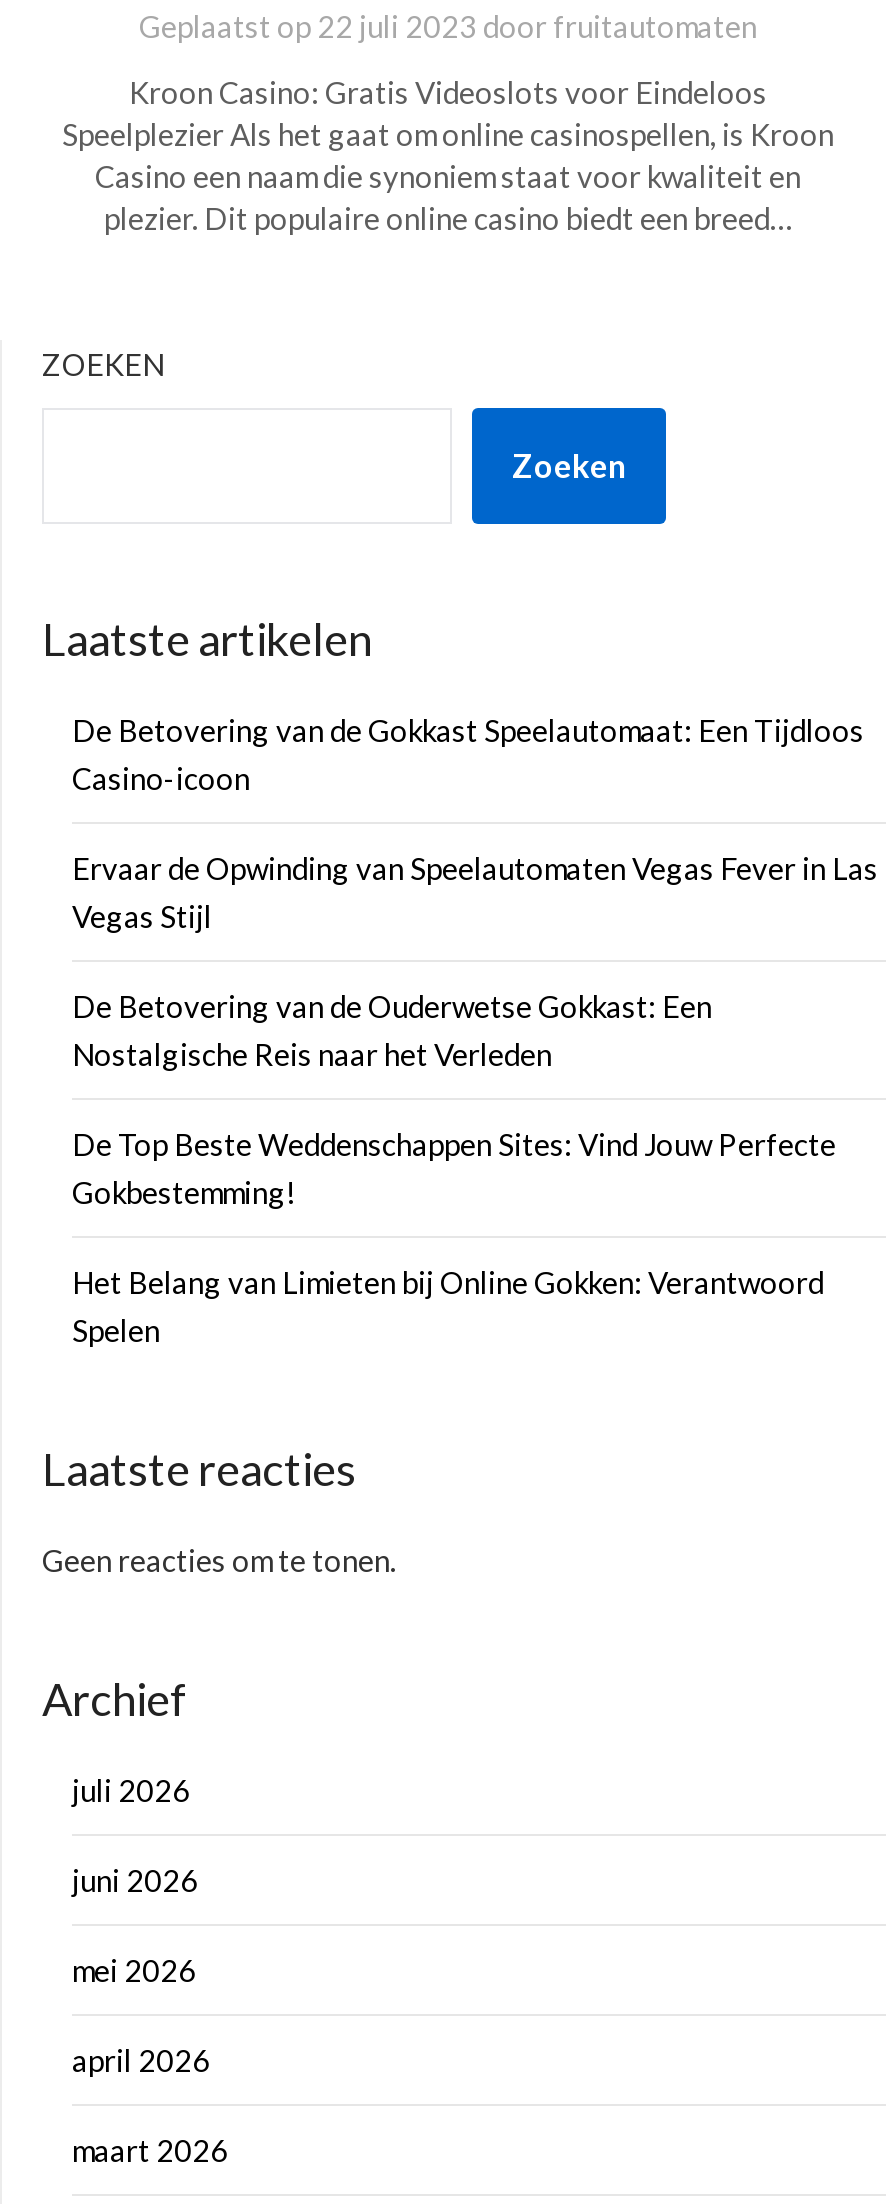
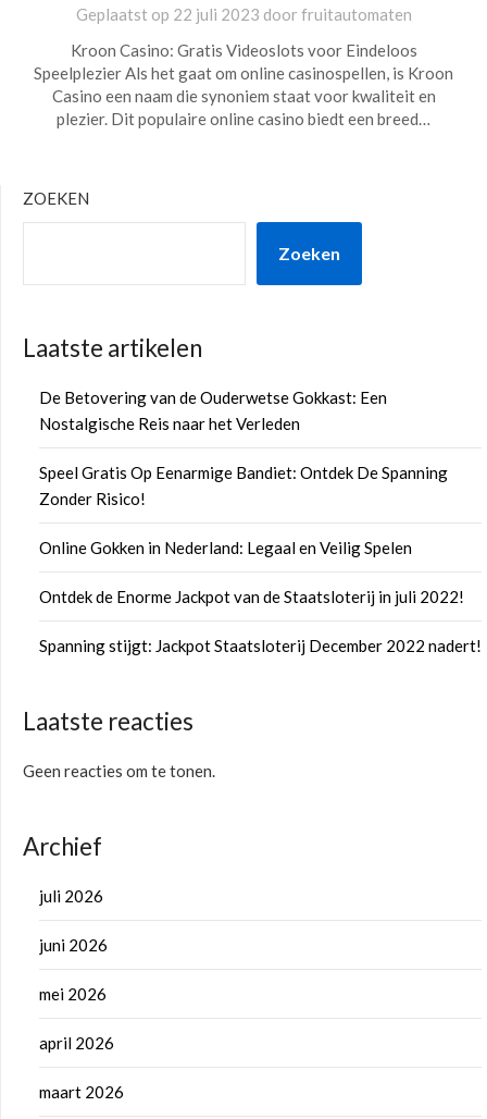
[72,712,878,934] De Betovering van de Gokkast Speelautomaat: Een Tijdloos | Casino-icoon | Ervaar de Opwinding van Speelautomaten Vegas Fever in Las | Vegas Stijl -> none
moved [72,988,712,1072] -> [39,388,387,433]: De Betovering van de Ouderwetse Gokkast: Een | Nostalgische Reis naar het Verleden
[72,1126,836,1348] De Top Beste Weddenschappen Sites: Vind Jouw Perfecte | Gokbestemming! | Het Belang van Limieten bij Online Gokken: Verantwoord | Spelen -> [39,463,482,655] Speel Gratis Op Eenarmige Bandiet: Ontdek De Spanning | Zonder Risico! | Online Gokken in Nederland: Legaal en Veilig Spelen | Ontdek de Enorme Jackpot van de Staatsloterij in juli 2022! | Spanning stijgt: Jackpot Staatsloterij December 2022 nadert!

